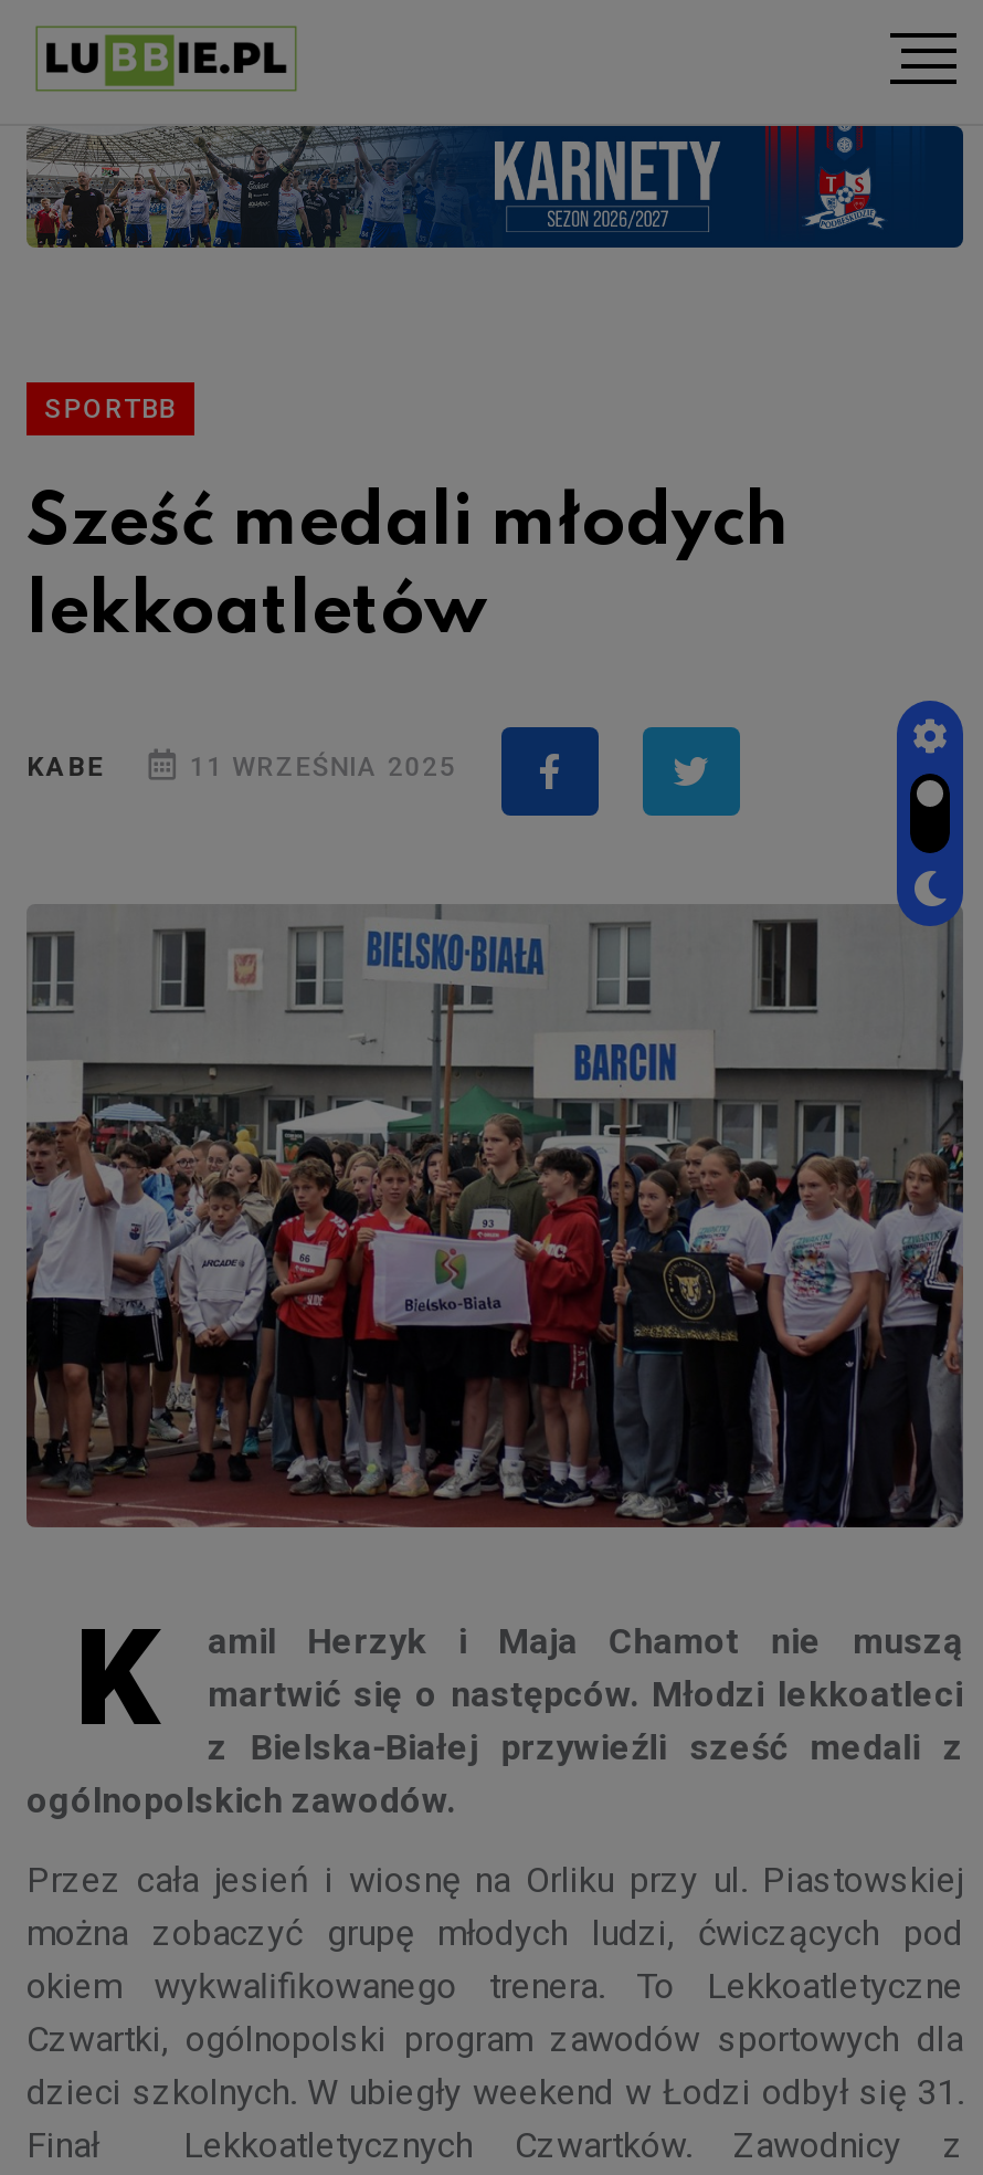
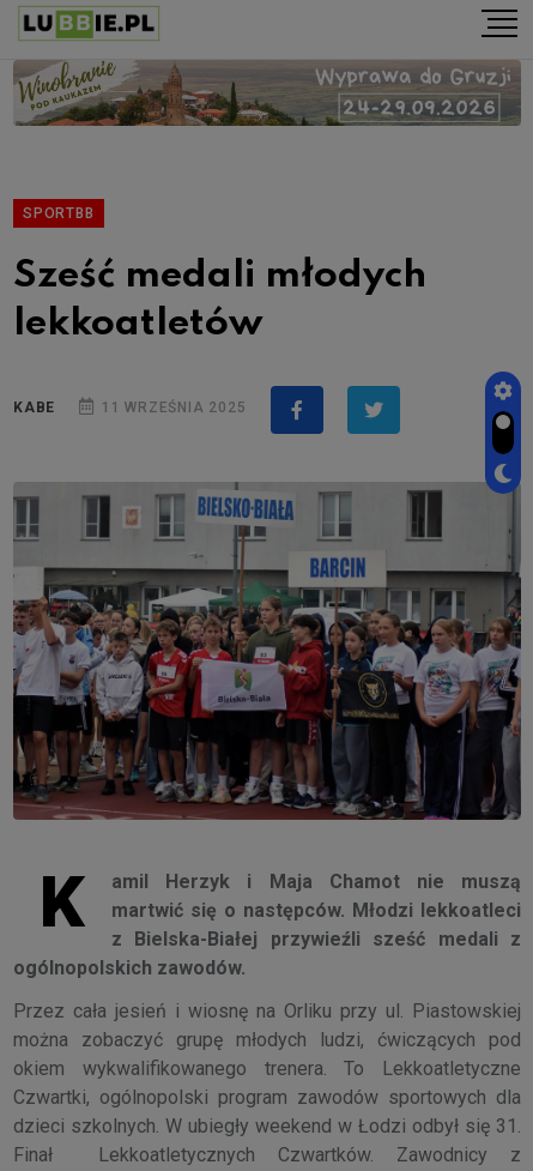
[27,124,965,250] [image] -> [13,60,521,127] [image]

